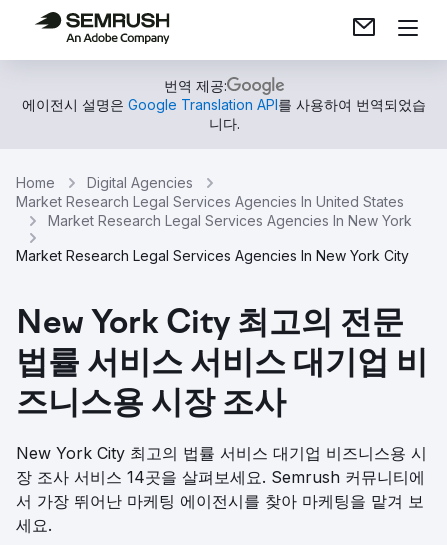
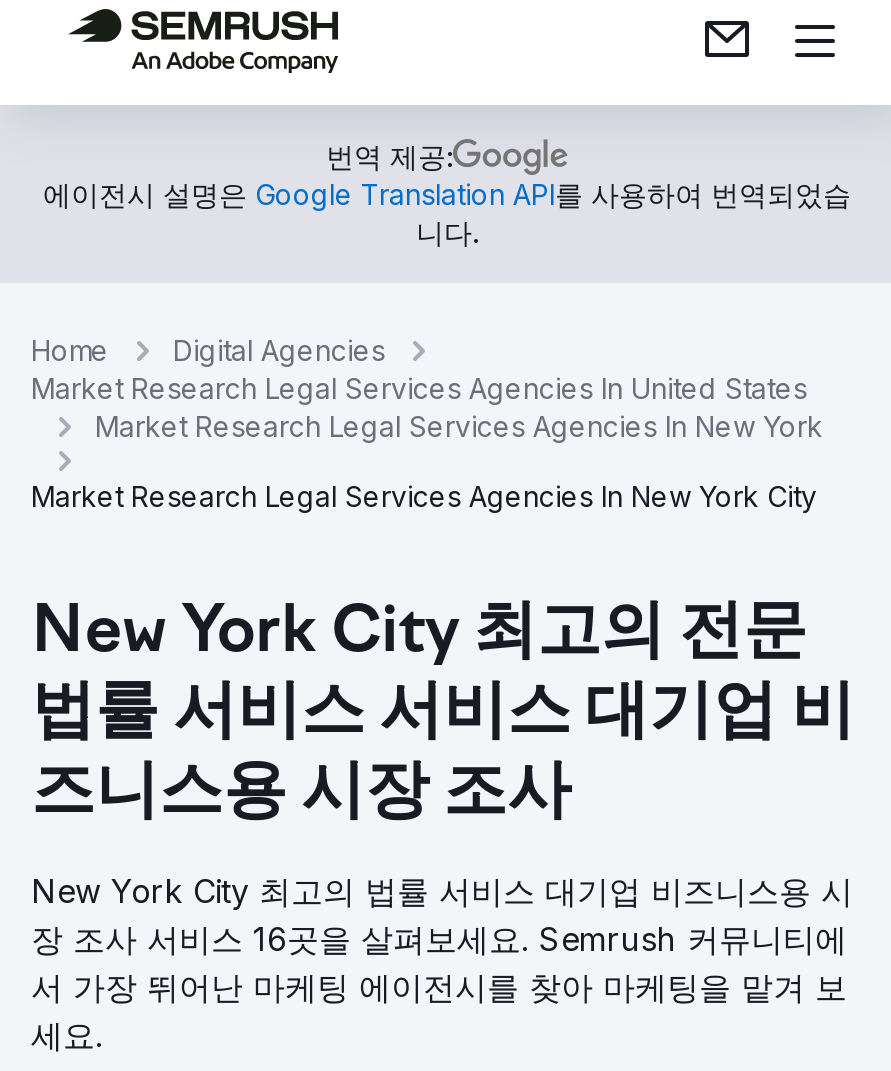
[16,467,425,487] 장 조사 서비스 14곳을 살펴보세요. Semrush 커뮤니티에 -> [31,919,847,959] 장 조사 서비스 16곳을 살펴보세요. Semrush 커뮤니티에

